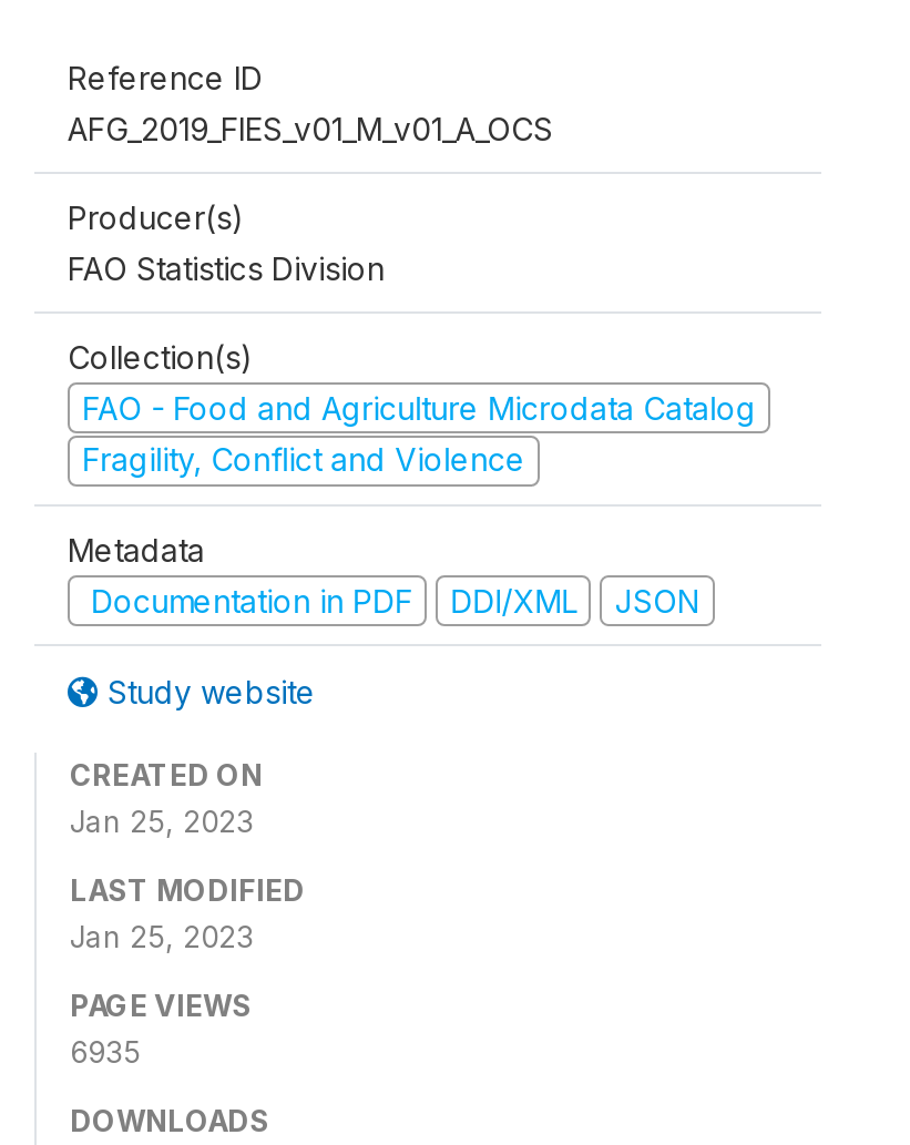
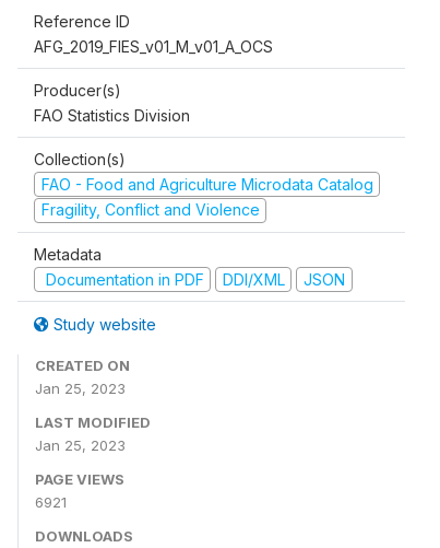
[70,1034,141,1070] 6935 -> [35,493,67,511] 6921

